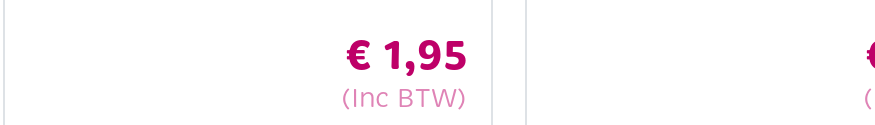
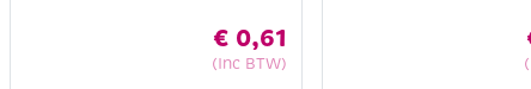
[345,29,467,81] €1,95 -> [213,23,287,53] €0,61

